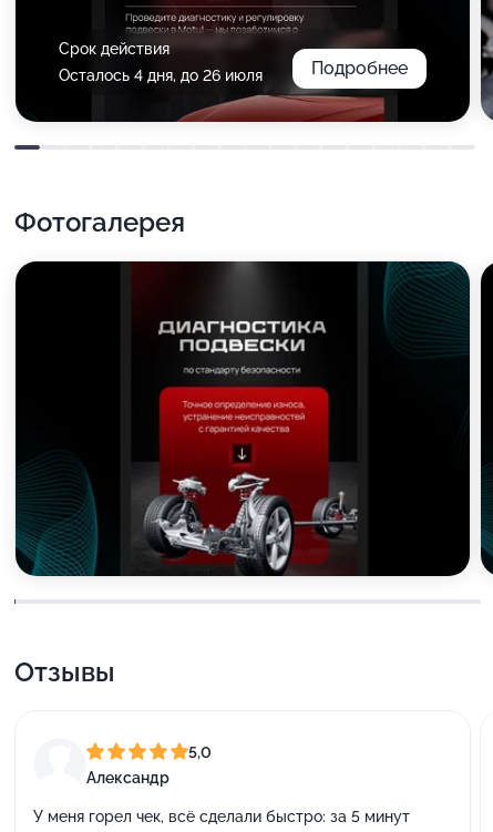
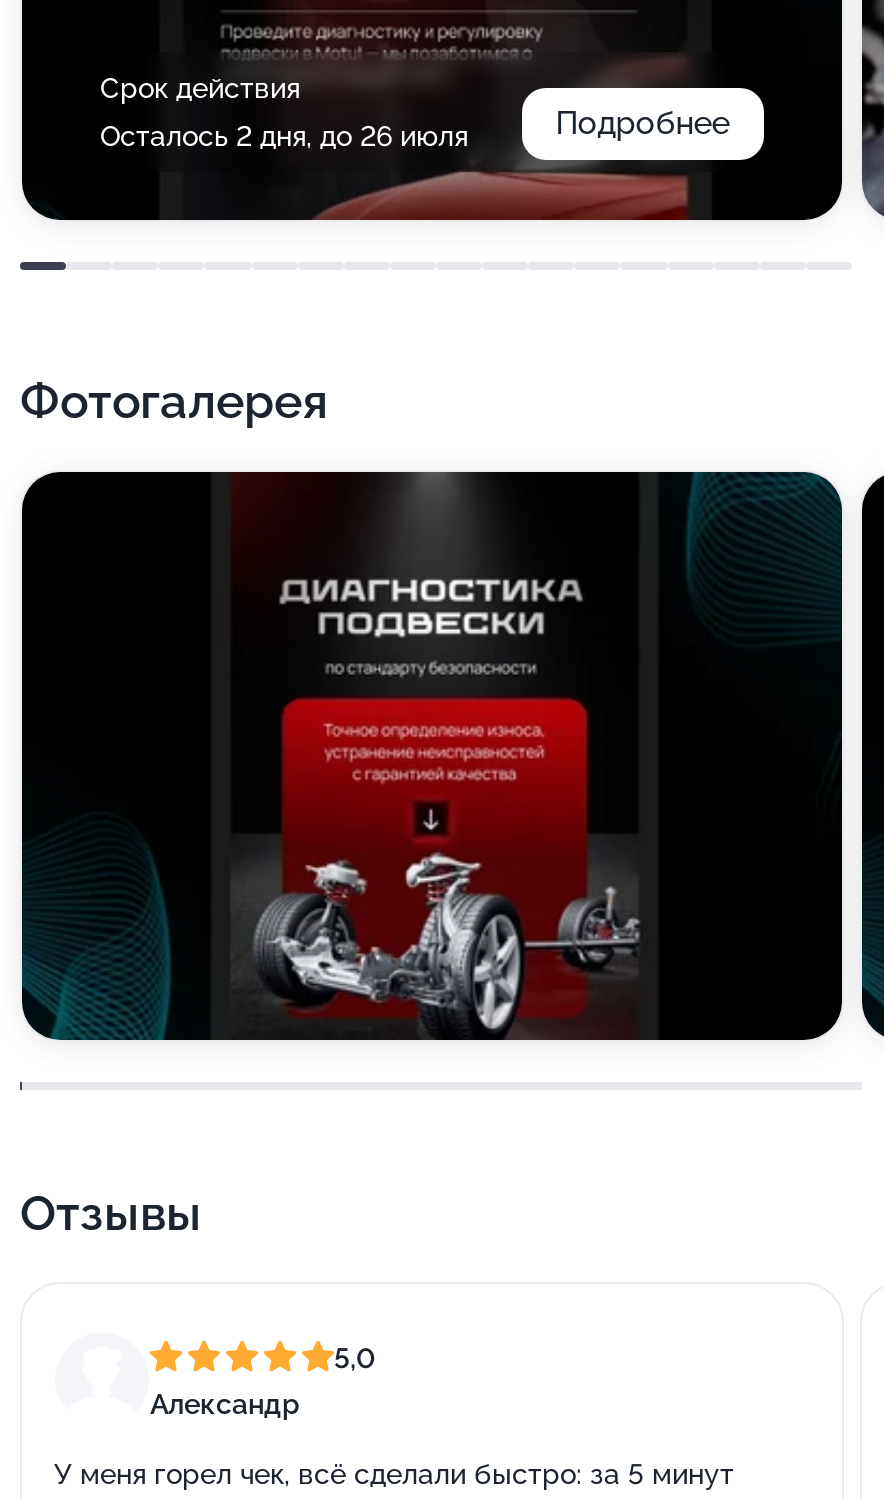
[59,66,263,84] Осталось 4 дня, до 26 июля -> [100,120,468,152] Осталось 2 дня, до 26 июля

